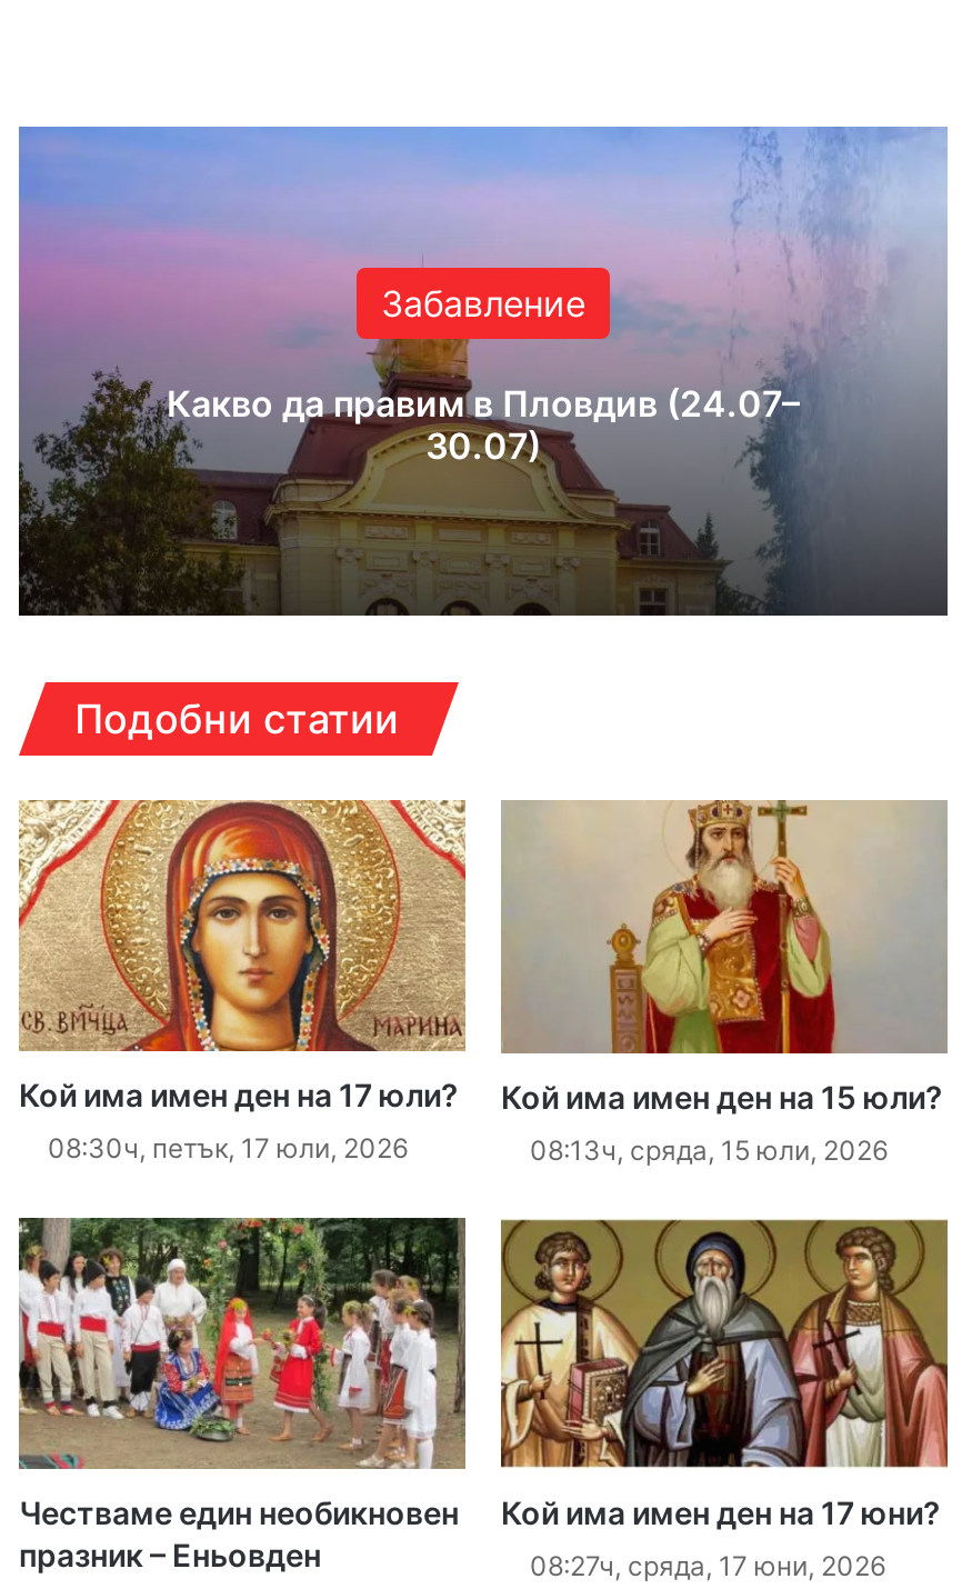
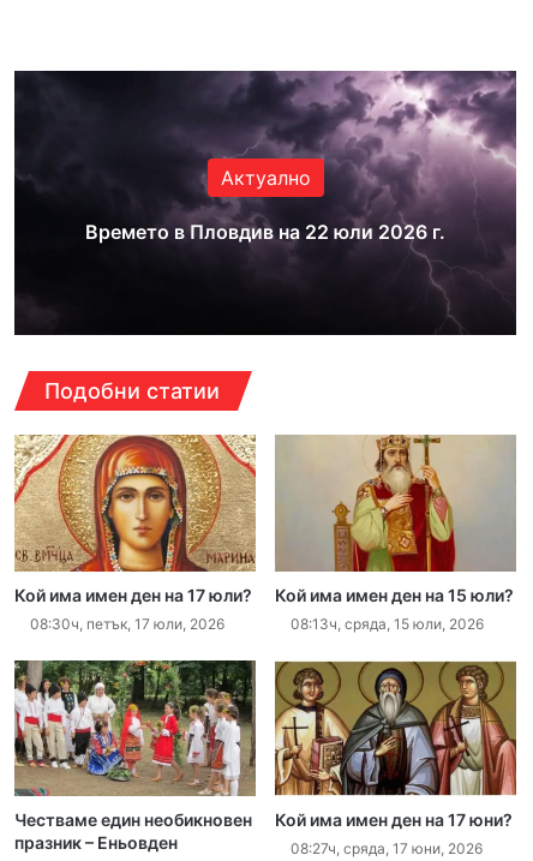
[17,124,948,616] [image] | Забавление -> [13,70,517,335] [image] | Актуално
[167,381,800,468] Какво да правим в Пловдив (24.07– | 30.07) -> [85,220,445,244] Времето в Пловдив на 22 юли 2026 г.

